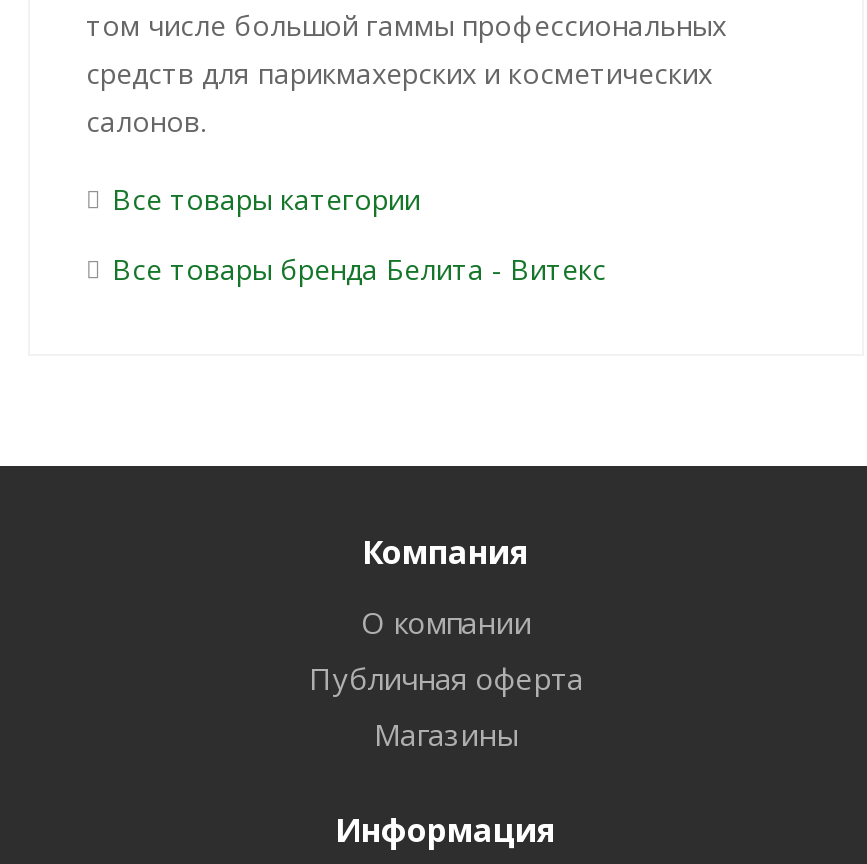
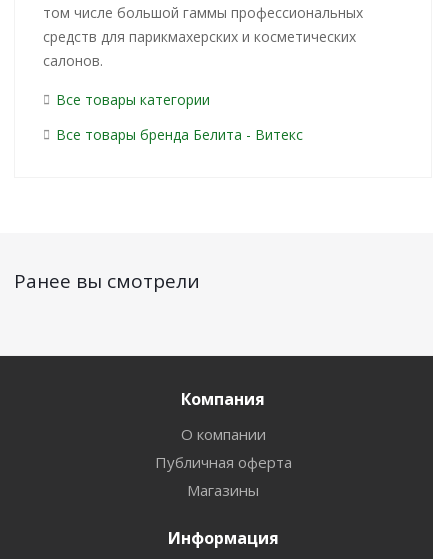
none -> [14,268,200,294] Ранее вы смотрели

